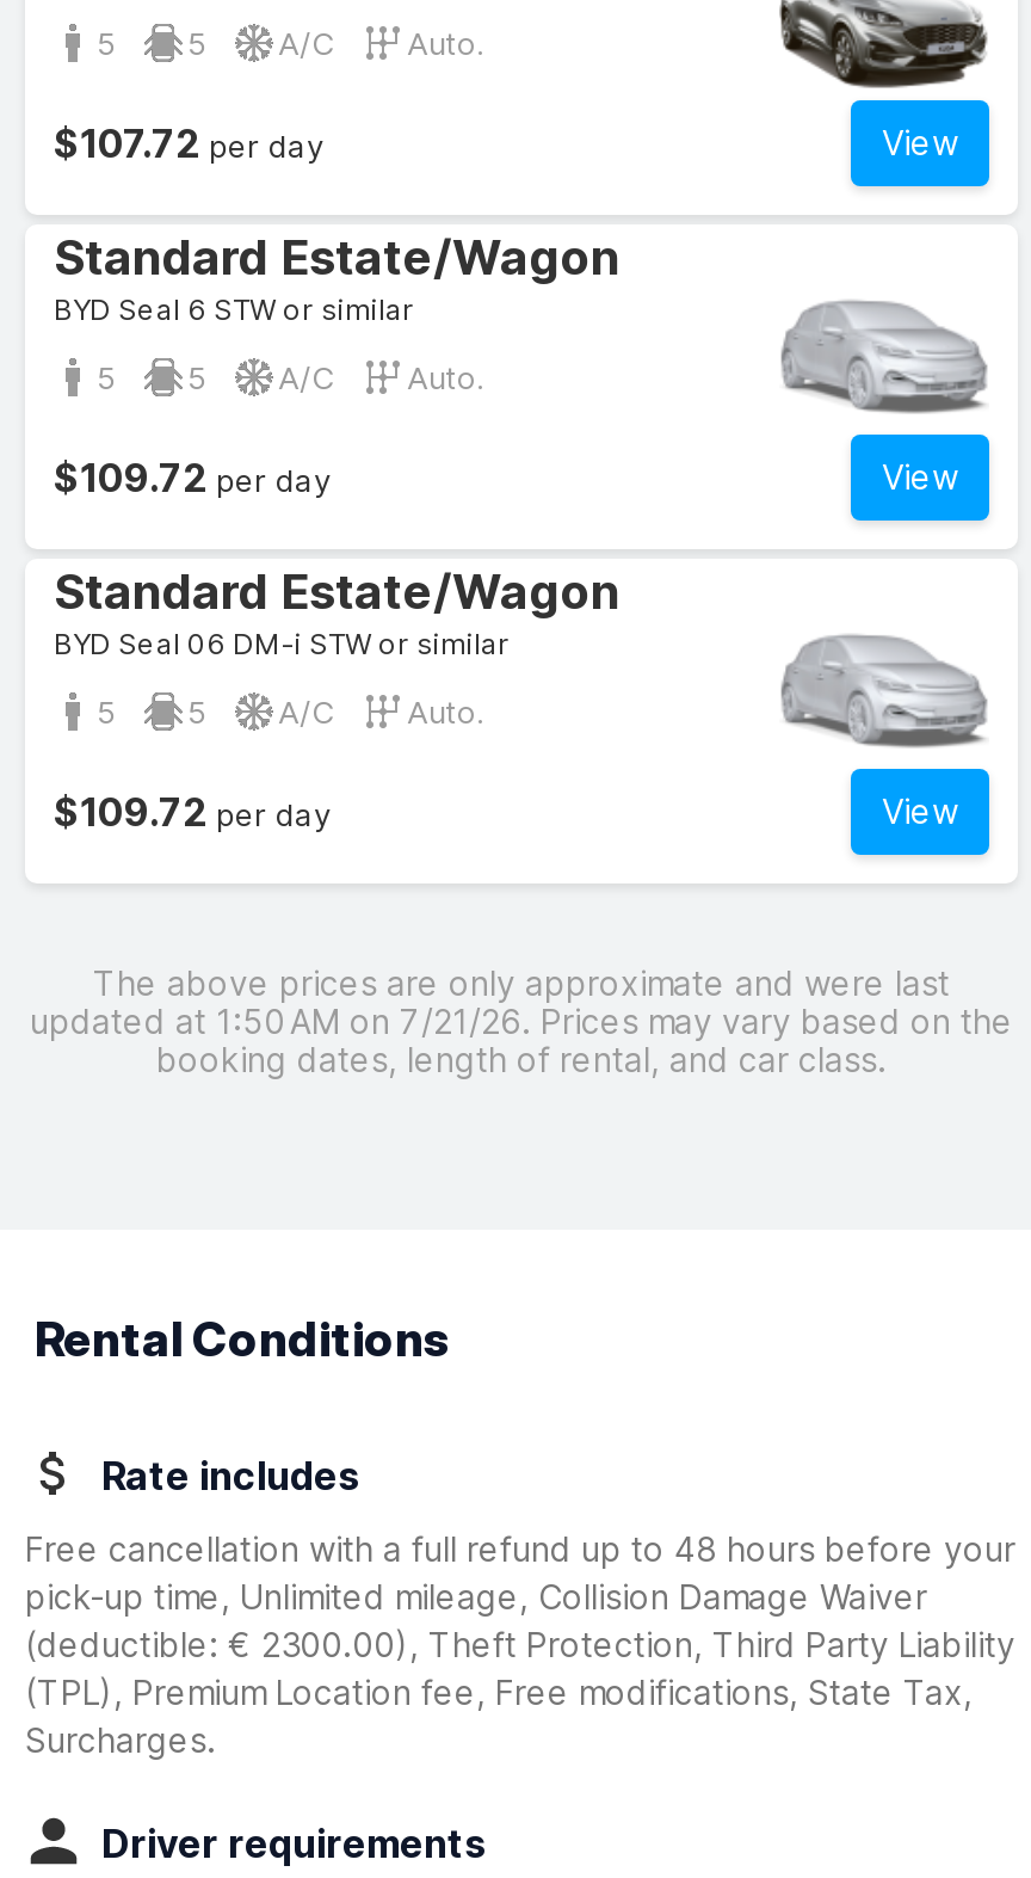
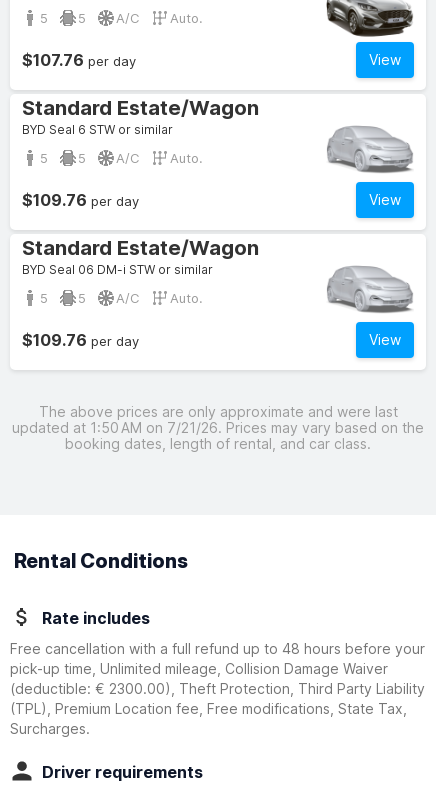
[54,119,323,167] $107.72 per day -> [22,50,136,70] $107.76 per day
[54,454,331,501] $109.72 per day -> [22,190,139,210] $109.76 per day
[54,788,331,836] $109.72 per day -> [22,330,139,350] $109.76 per day

